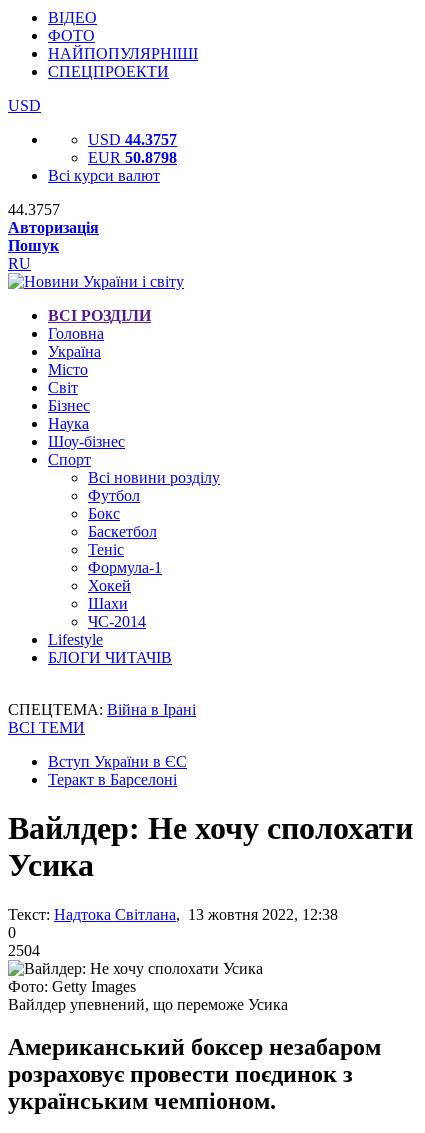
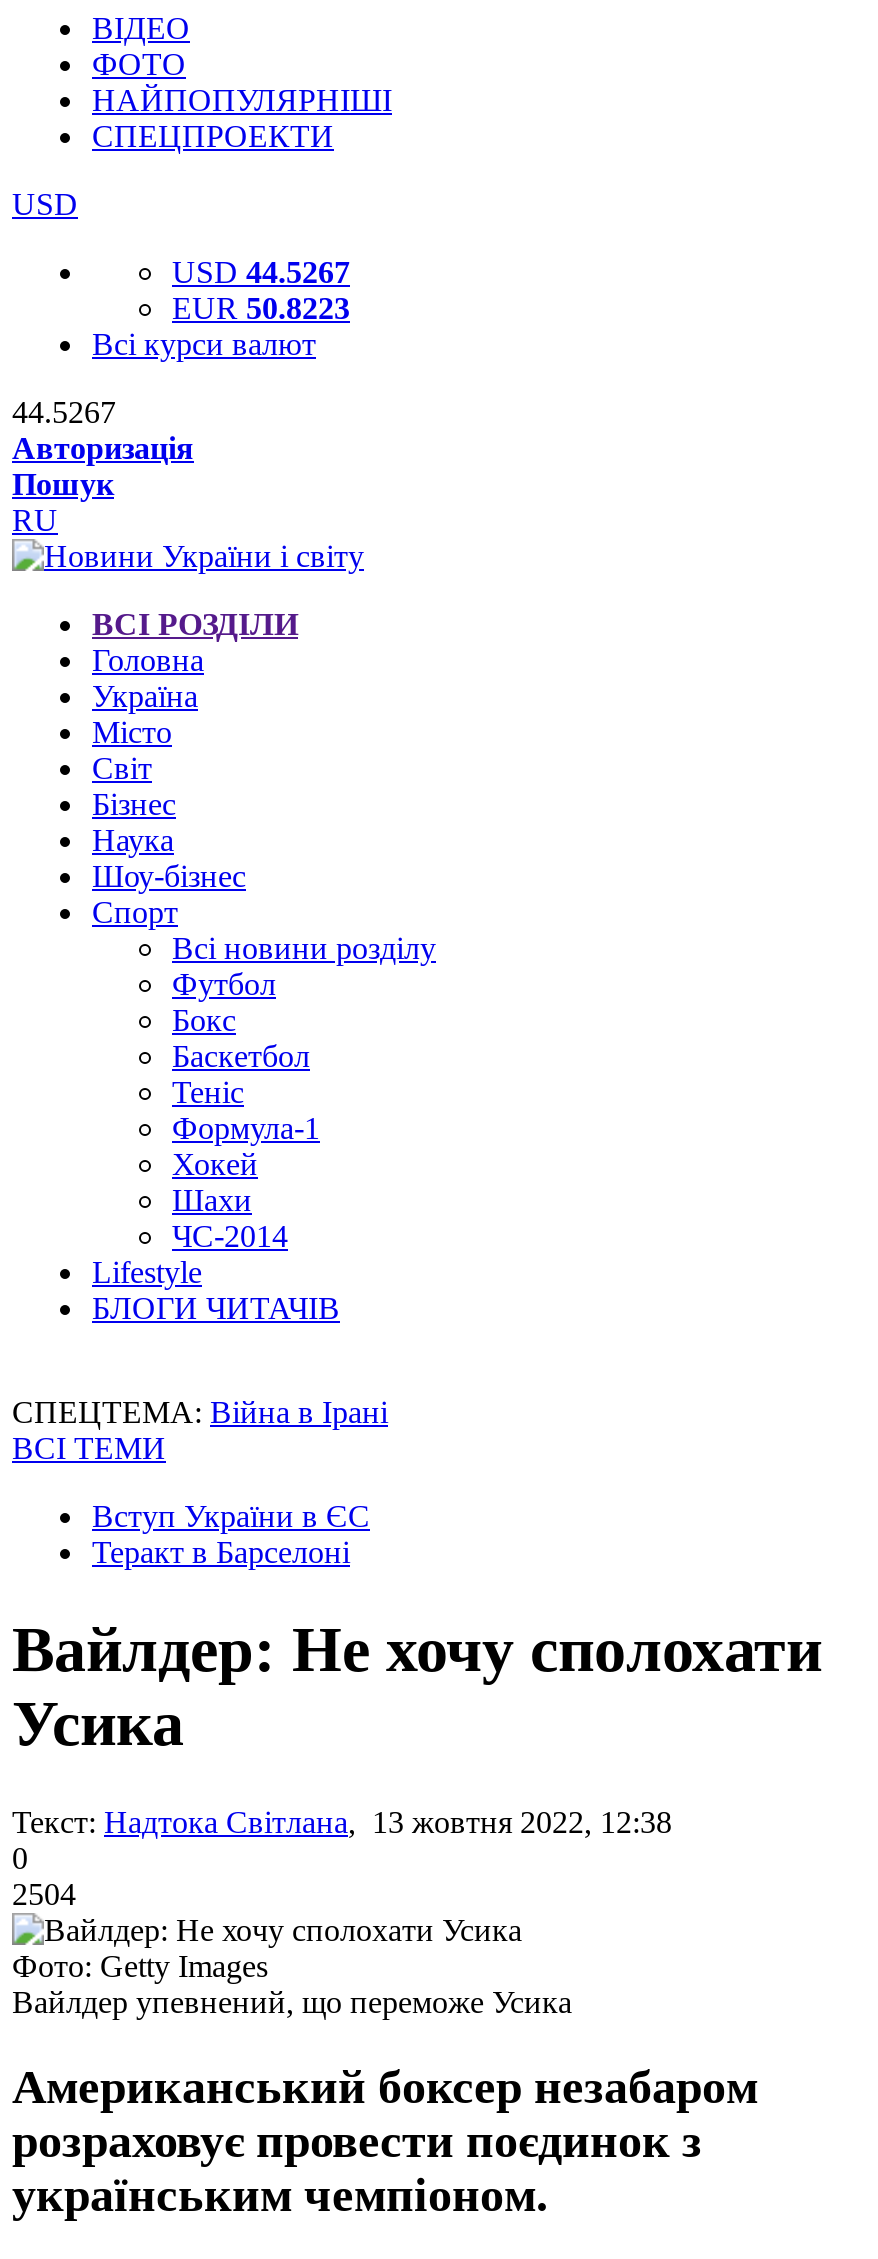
[88,131,177,148] USD 44.3757 -> [172,255,350,289] USD 44.5267
[88,149,177,166] EUR 50.8798 -> [172,291,350,325] EUR 50.8223
[8,201,60,218] 44.3757 -> [12,395,116,429] 44.5267

